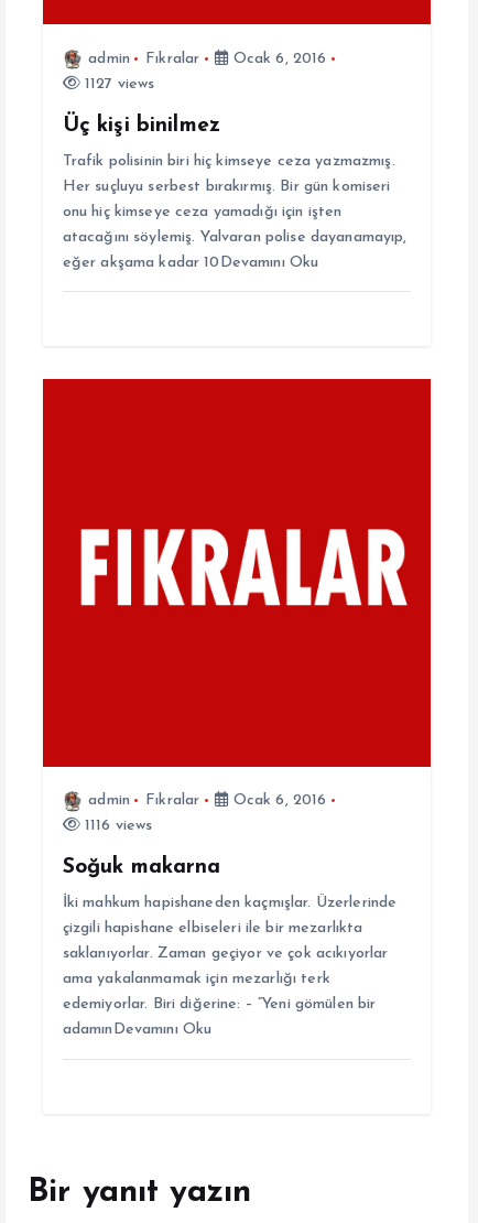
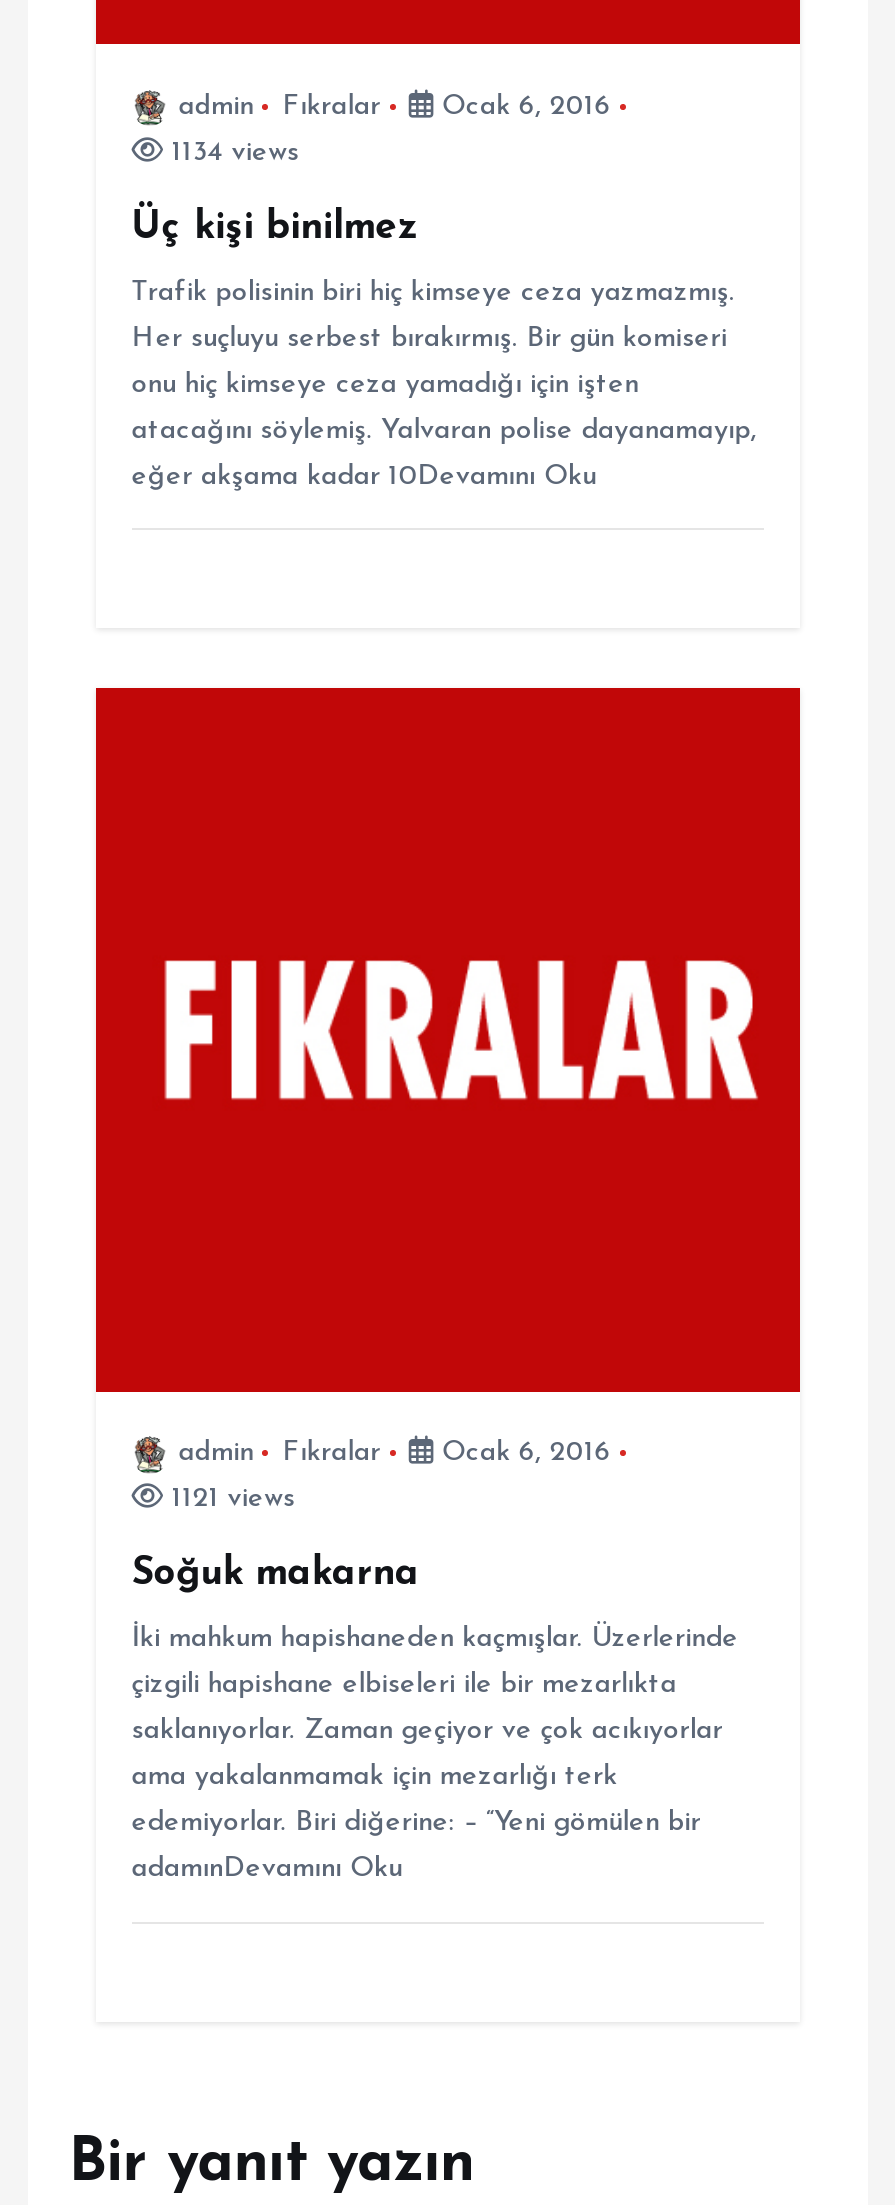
[80,76,155,92] 1127 views -> [164,138,299,168] 1134 views
[80,818,153,834] 1116 views -> [164,1485,295,1515] 1121 views

